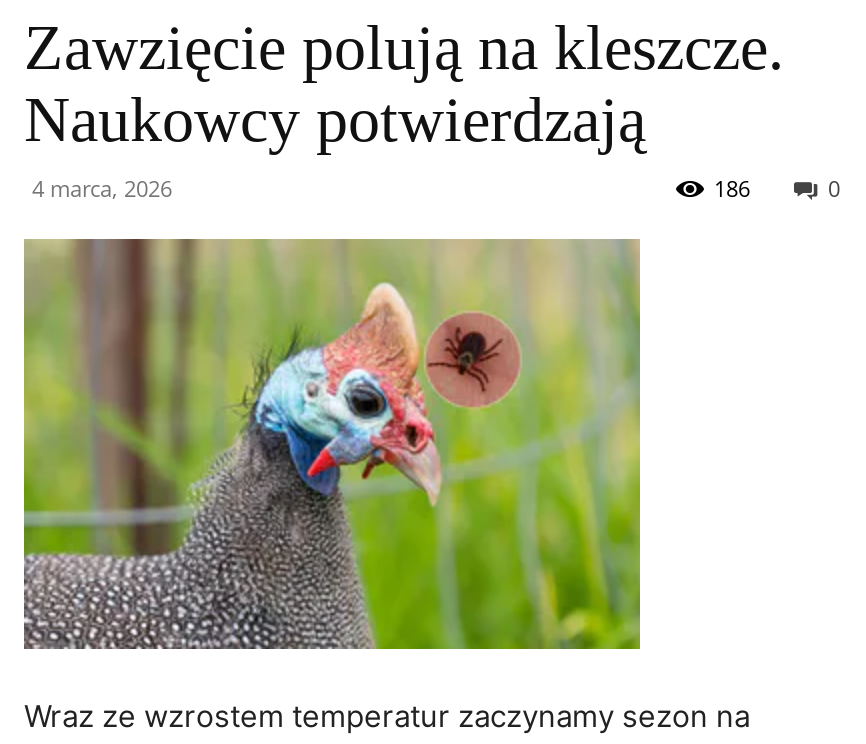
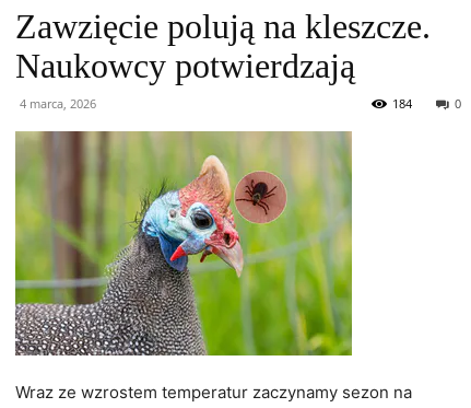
[714,173,750,203] 186 -> [392,95,412,112] 184

